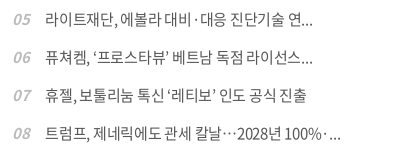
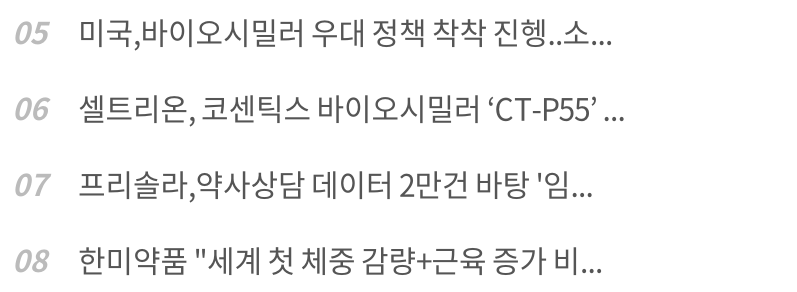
[45,8,312,30] 라이트재단, 에볼라 대비·대응 진단기술 연... -> [78,11,612,55] 미국,바이오시밀러 우대 정책 착착 진헹..소...
[45,46,312,68] 퓨쳐켐, ‘프로스타뷰’ 베트남 독점 라이선스... -> [78,87,625,131] 셀트리온, 코센틱스 바이오시밀러 ‘CT-P55’ ...
[45,84,306,106] 휴젤, 보툴리눔 톡신 ‘레티보’ 인도 공식 진출 -> [78,163,593,207] 프리솔라,약사상담 데이터 2만건 바탕 '임...
[45,122,340,144] 트럼프, 제네릭에도 관세 칼날…2028년 100%·... -> [78,239,602,283] 한미약품 "세계 첫 체중 감량+근육 증가 비...

